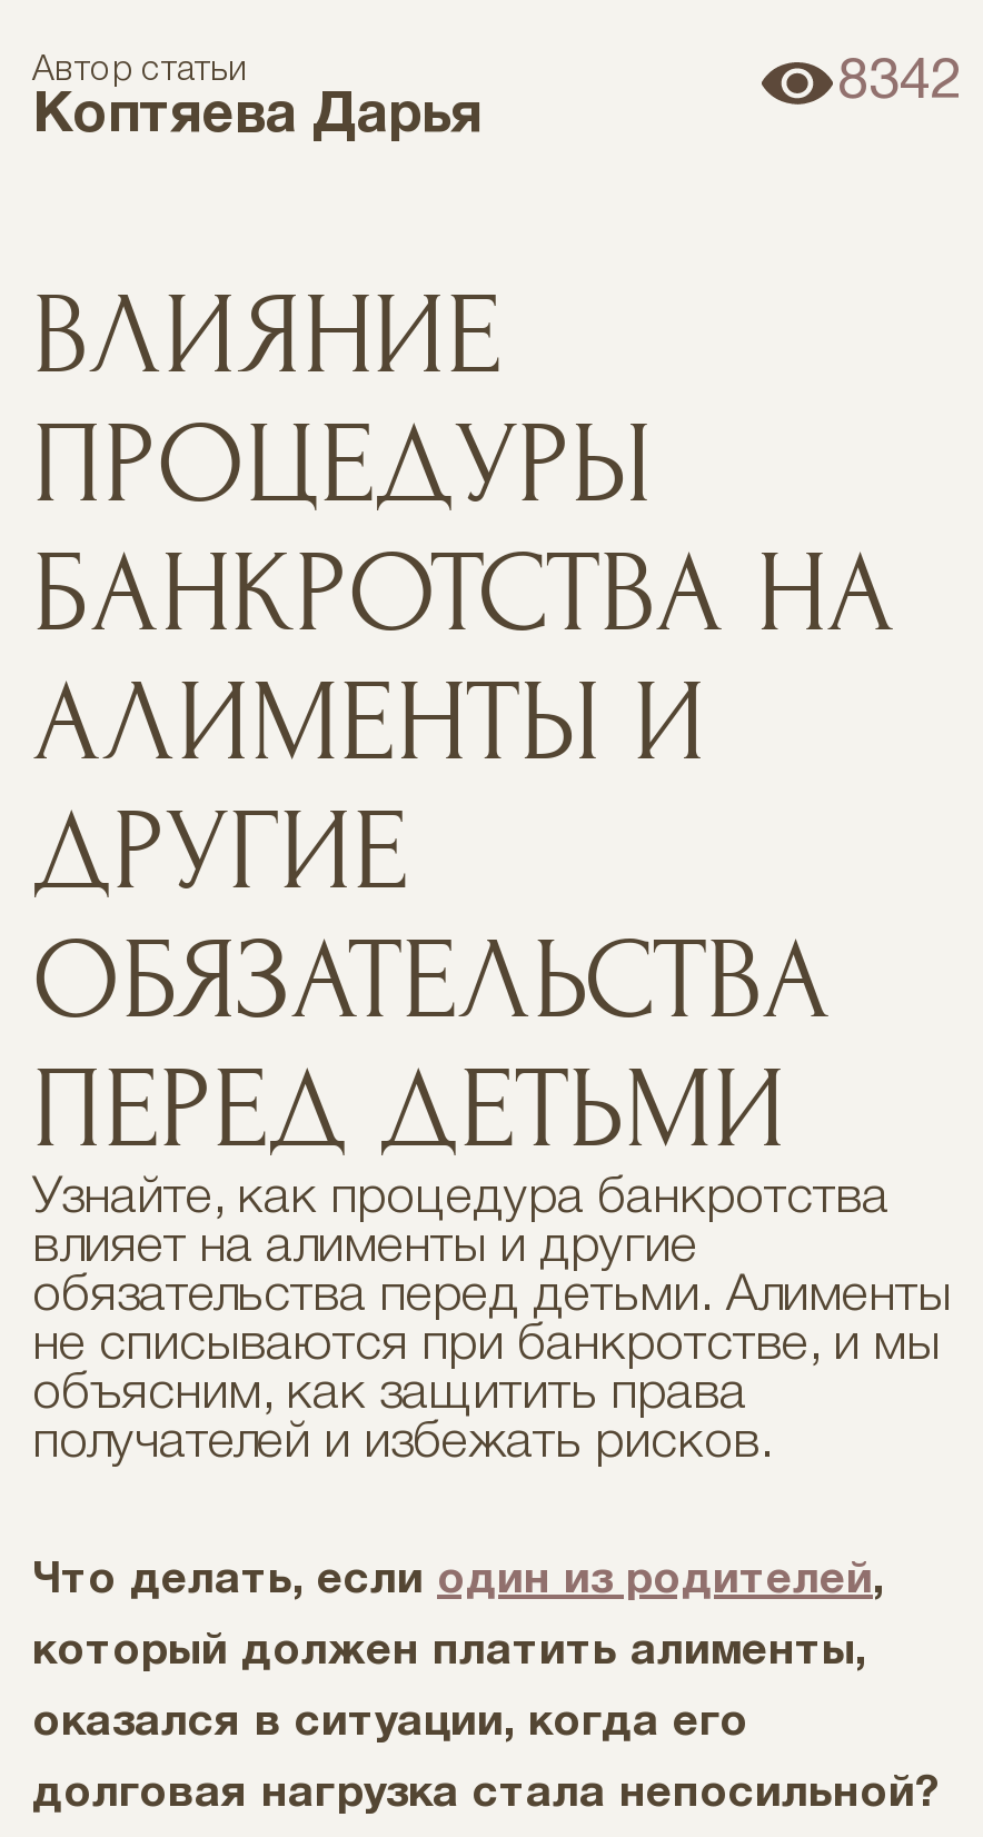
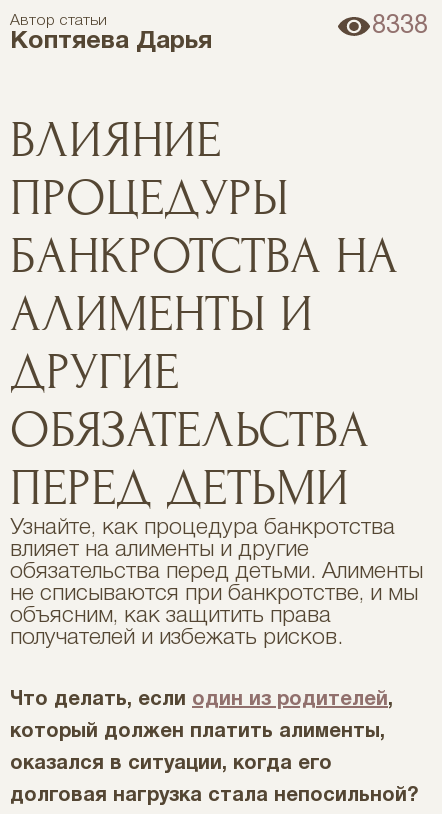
[837,59,962,110] 8342 -> [372,15,428,38] 8338

